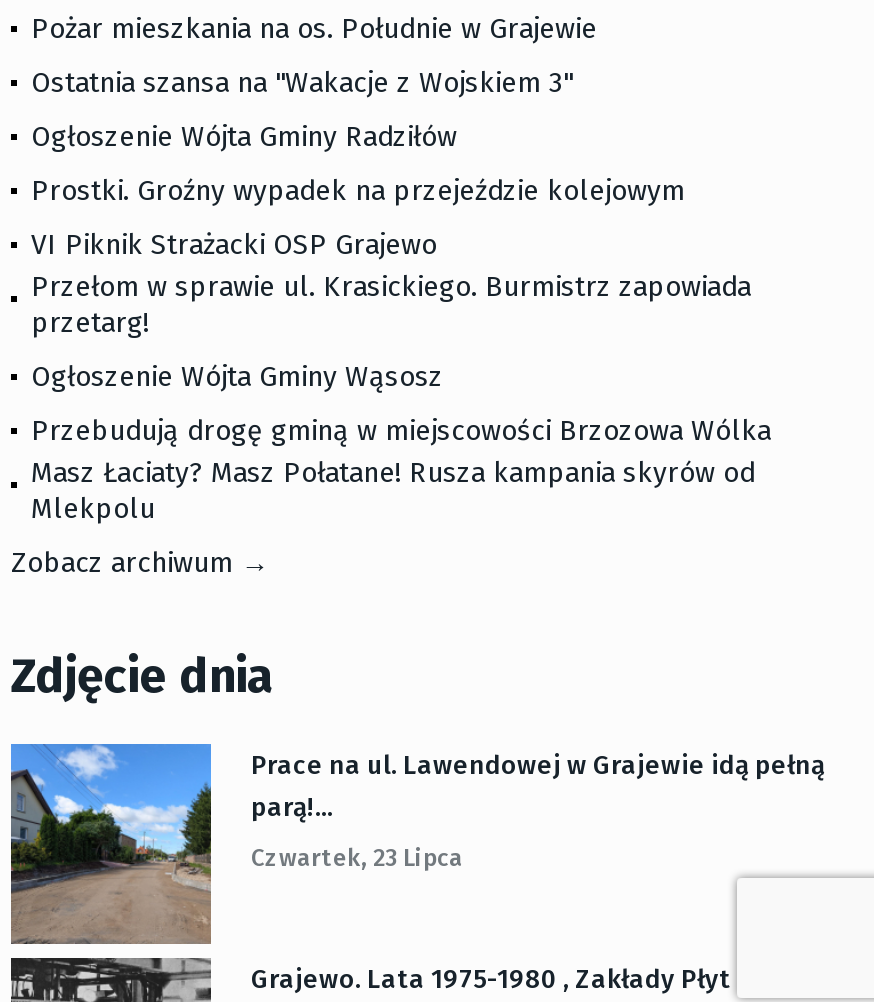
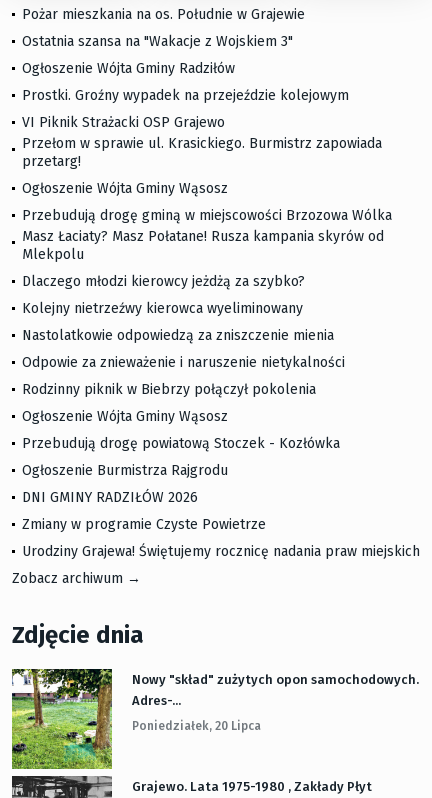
none -> [22,273,420,560] Dlaczego młodzi kierowcy jeżdżą za szybko? | Kolejny nietrzeźwy kierowca wyeliminowany | Nastolatkowie odpowiedzą za zniszczenie mienia | Odpowie za znieważenie i naruszenie nietykalności | Rodzinny piknik w Biebrzy połączył pokolenia | Ogłoszenie Wójta Gminy Wąsosz | Przebudują drogę powiatową Stoczek - Kozłówka | Ogłoszenie Burmistrza Rajgrodu | DNI GMINY RADZIŁÓW 2026 | Zmiany w programie Czyste Powietrze | Urodziny Grajewa! Świętujemy rocznicę nadania praw miejskich
[9,742,825,944] [image] | Prace na ul. Lawendowej w Grajewie idą pełną | parą!... -> [11,668,419,770] [image] | Nowy "skład" zużytych opon samochodowych. | Adres-...
[251,843,463,871] Czwartek, 23 Lipca -> [132,719,261,733] Poniedziałek, 20 Lipca

